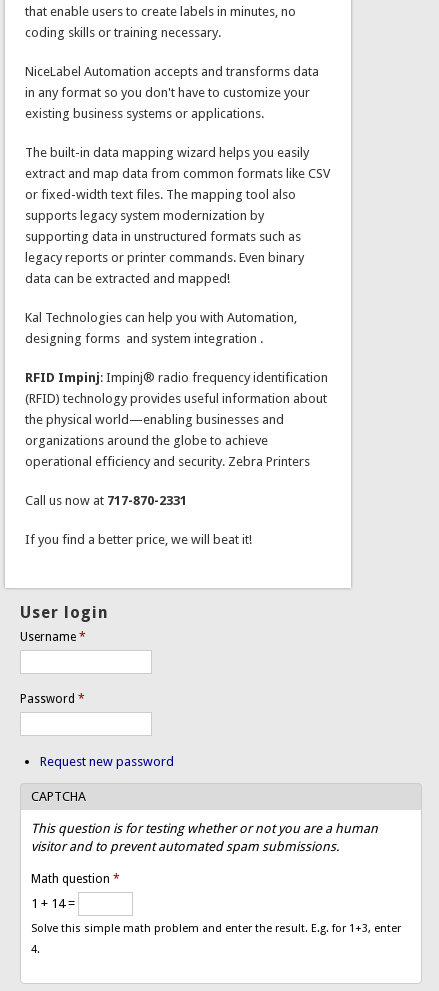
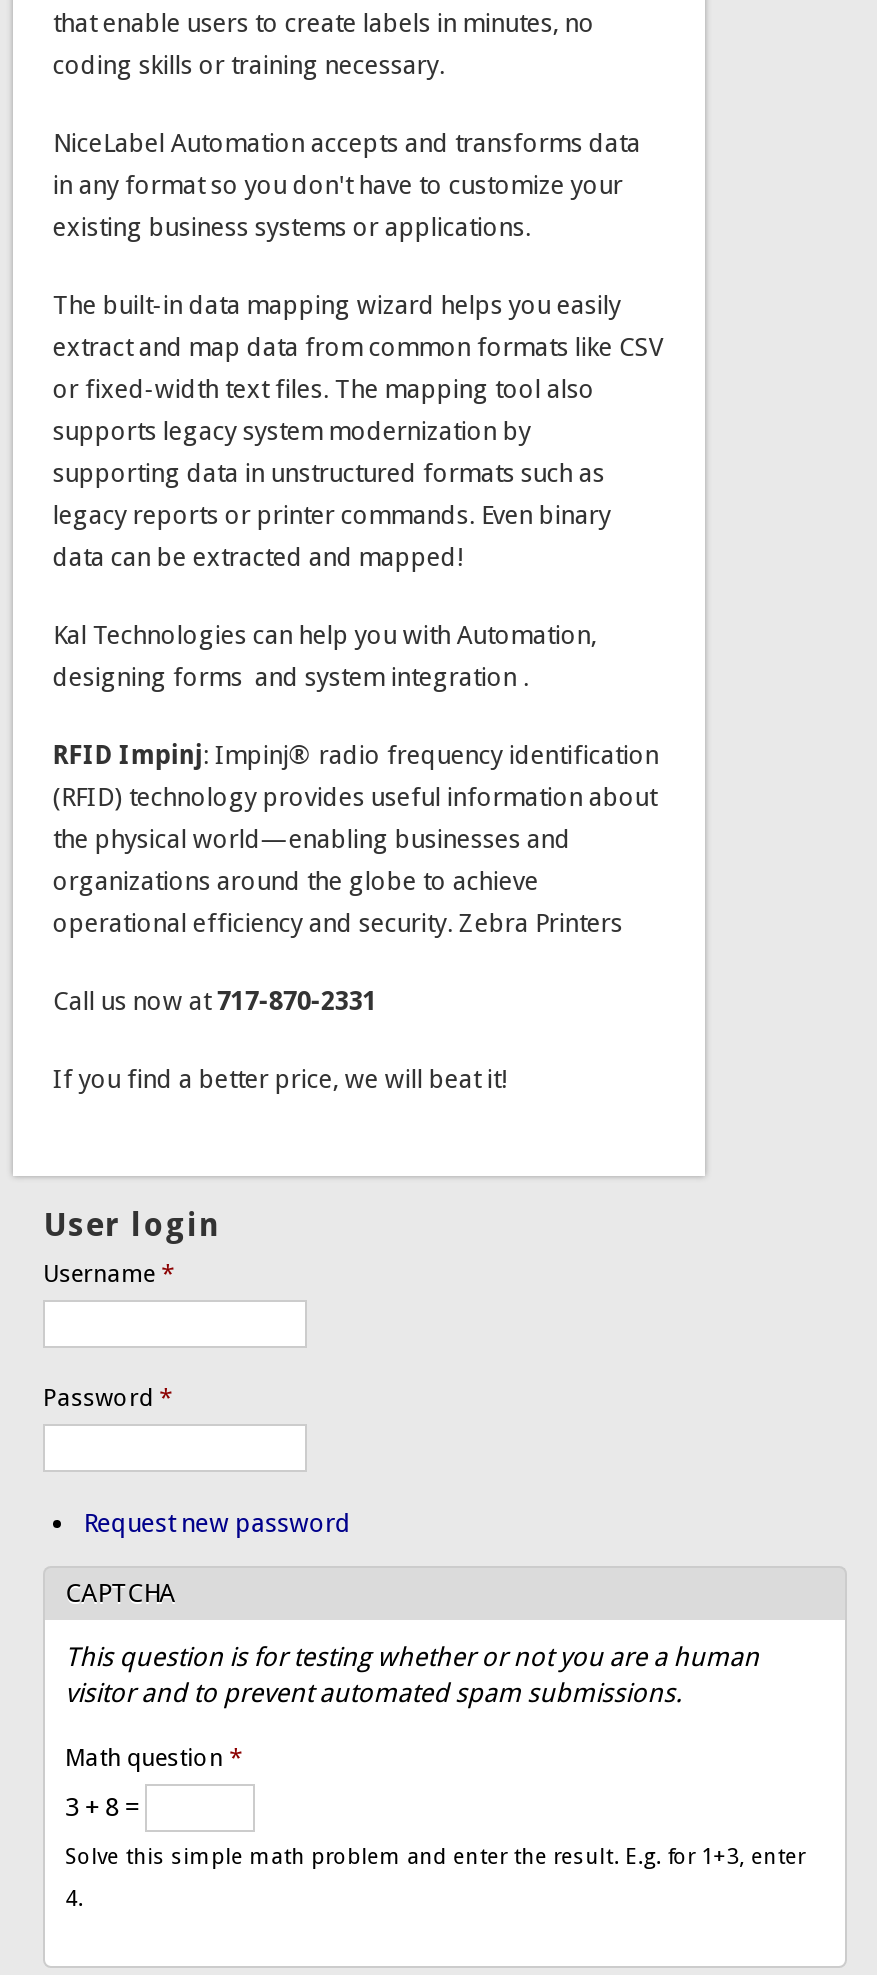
[31,896,78,911] 1 + 14 = -> [65,1792,145,1822] 3 + 8 =

